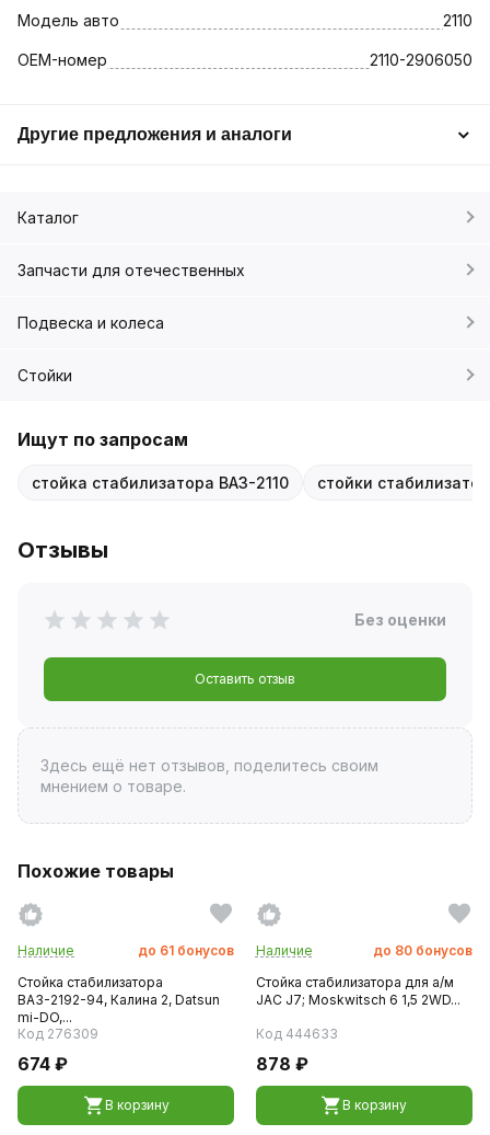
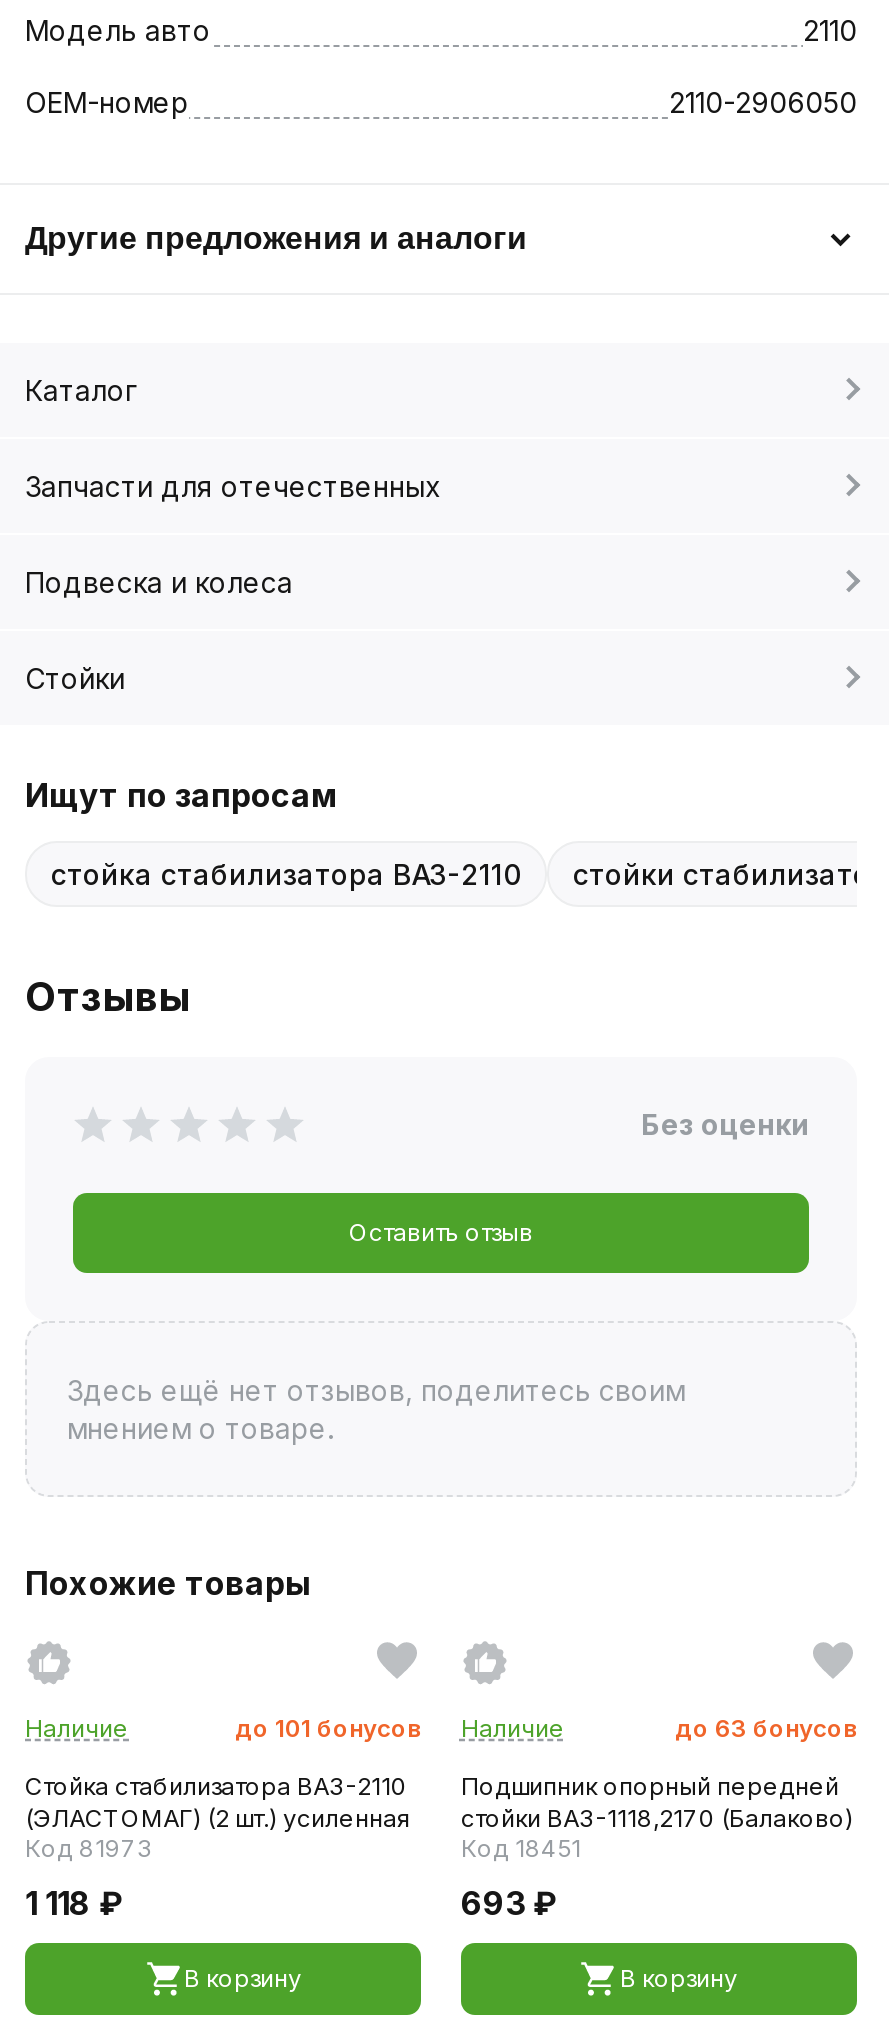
[138,942,313,958] до 61 бонусов Наличие -> [235,1712,565,1742] до 101 бонусов Наличие
[256,942,472,1074] до 80 бонусов | Стойка стабилизатора для а/м | JAC J7; Moskwitsch 6 1,5 2WD... | Код 444633 | 878 ₽ -> [461,1712,857,1922] до 63 бонусов | Подшипник опорный передней | стойки ВАЗ-1118,2170 (Балаково) | Код 18451 | 693 ₽
[17,974,220,1042] Стойка стабилизатора | ВАЗ-2192-94, Калина 2, Datsun | mi-DO,... | Код 276309 -> [25,1770,411,1862] Стойка стабилизатора ВАЗ-2110 | (ЭЛАСТОМАГ) (2 шт.) усиленная | Код 81973
[17,1053,68,1074] 674 ₽ -> [25,1882,123,1922] 1 118 ₽

